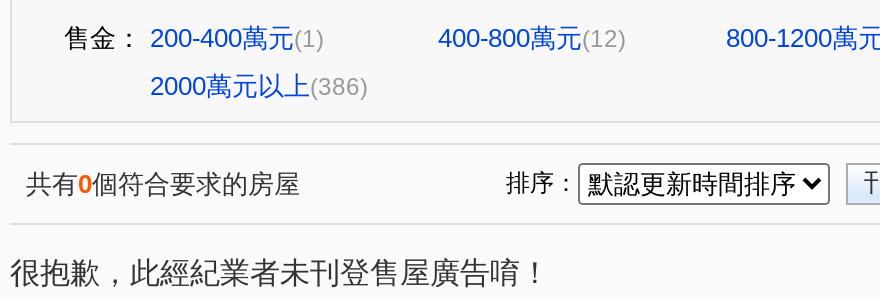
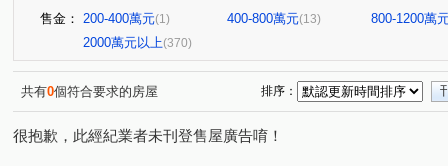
[438,23,626,53] 400-800萬元(12) -> [227,11,321,26] 400-800萬元(13)
[150,71,368,101] 2000萬元以上(386) -> [83,35,192,50] 2000萬元以上(370)

